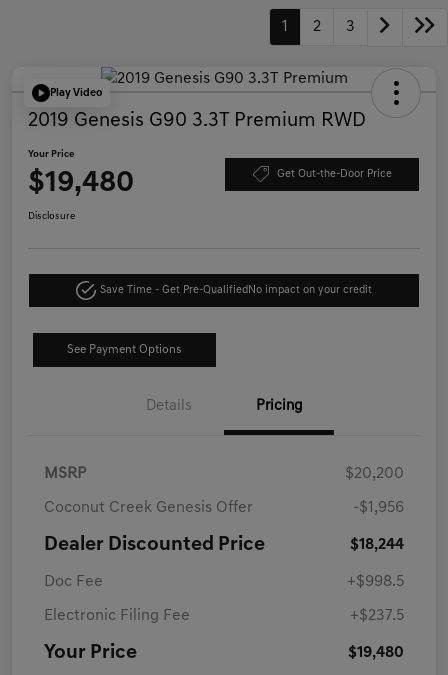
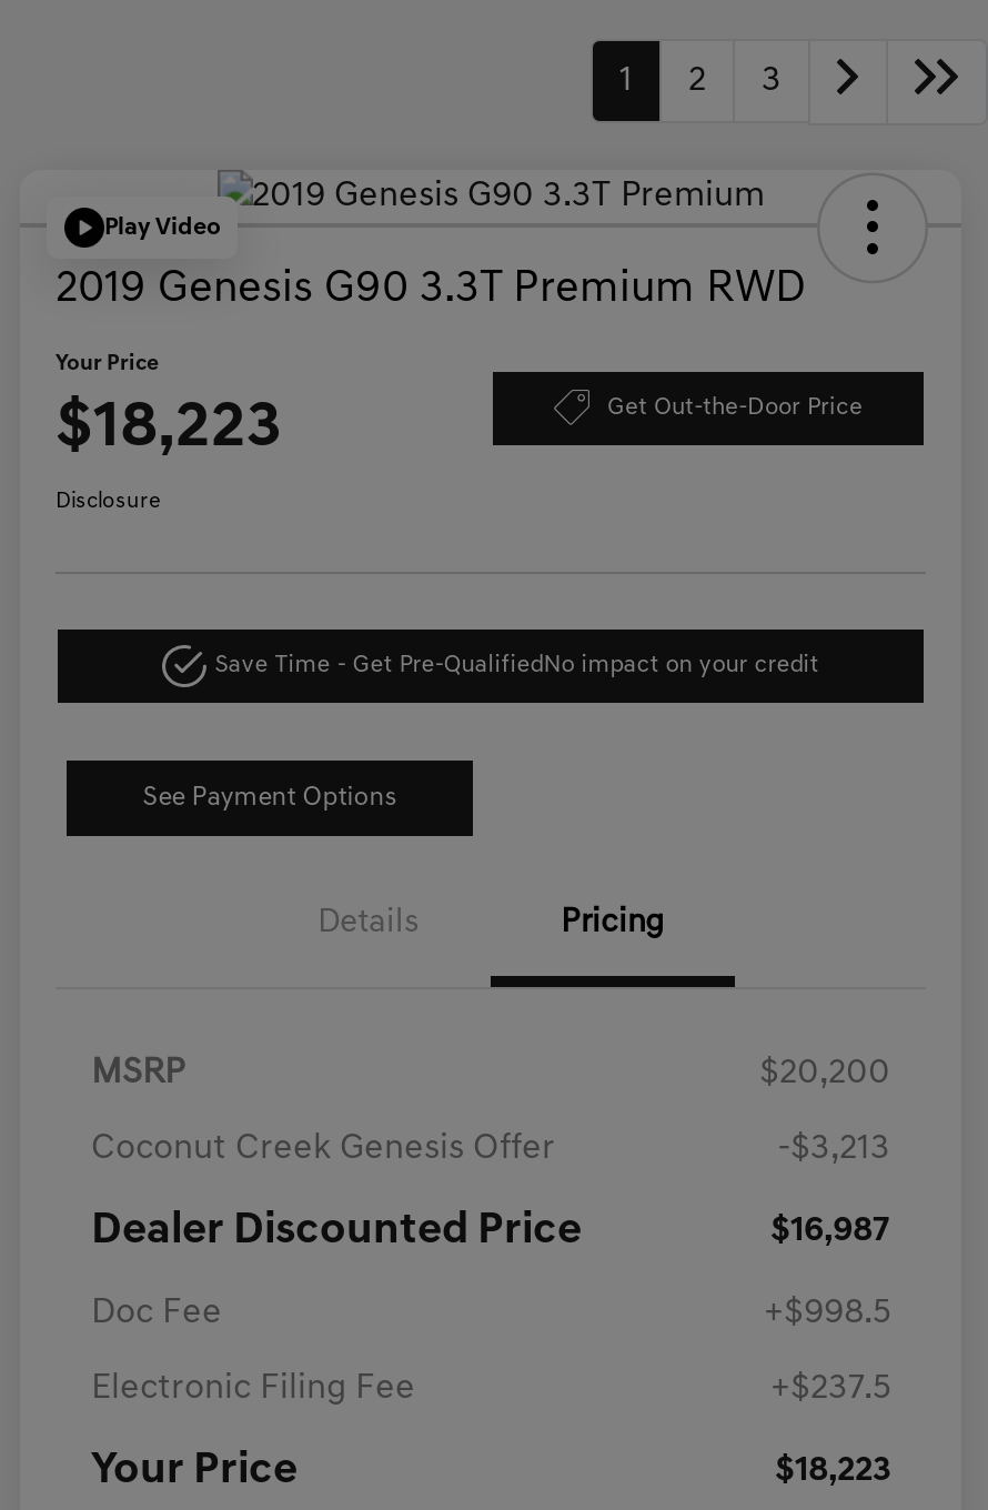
[28,168,134,199] $19,480 -> [56,395,282,463] $18,223
[353,500,404,516] -$1,956 -> [777,1132,890,1167] -$3,213
[350,537,404,553] $18,244 -> [770,1214,890,1250] $16,987
[348,645,404,661] $19,480 -> [775,1454,890,1489] $18,223

